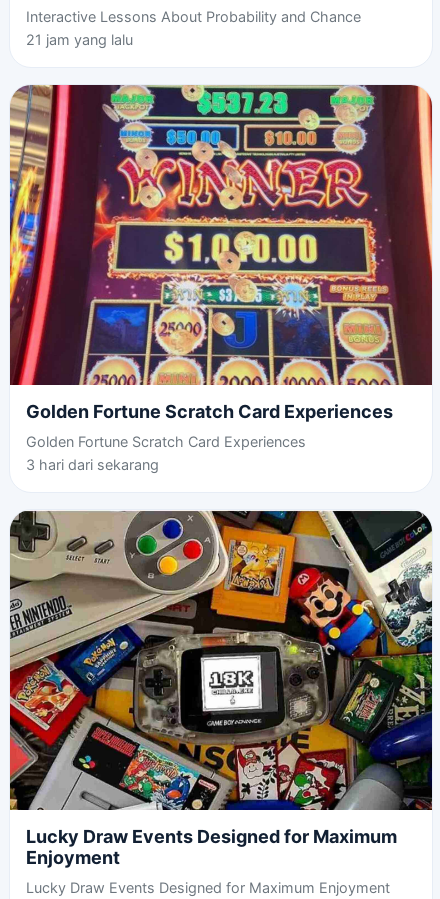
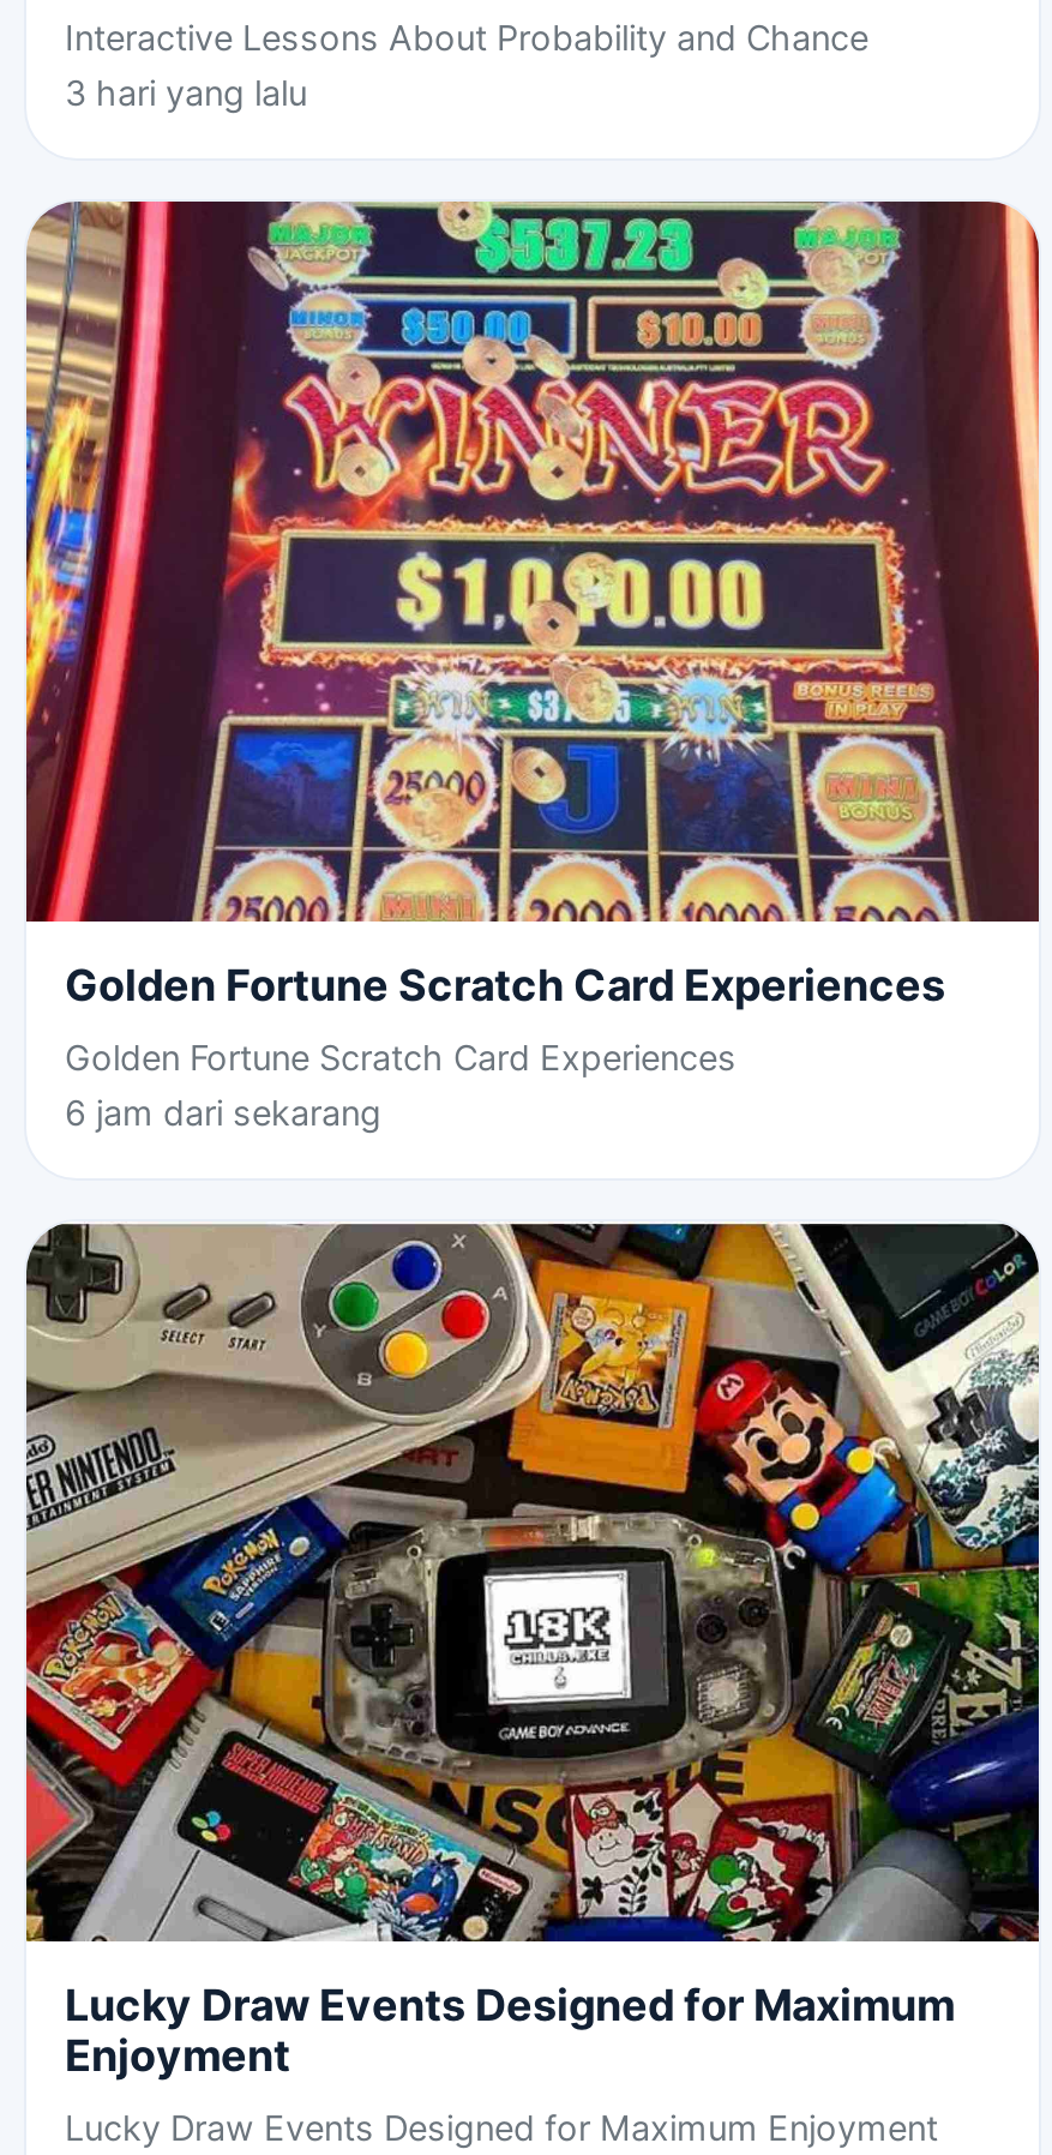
[26,31,133,48] 21 jam yang lalu -> [65,71,307,112] 3 hari yang lalu
[26,456,159,473] 3 hari dari sekarang -> [65,1091,381,1132] 6 jam dari sekarang

